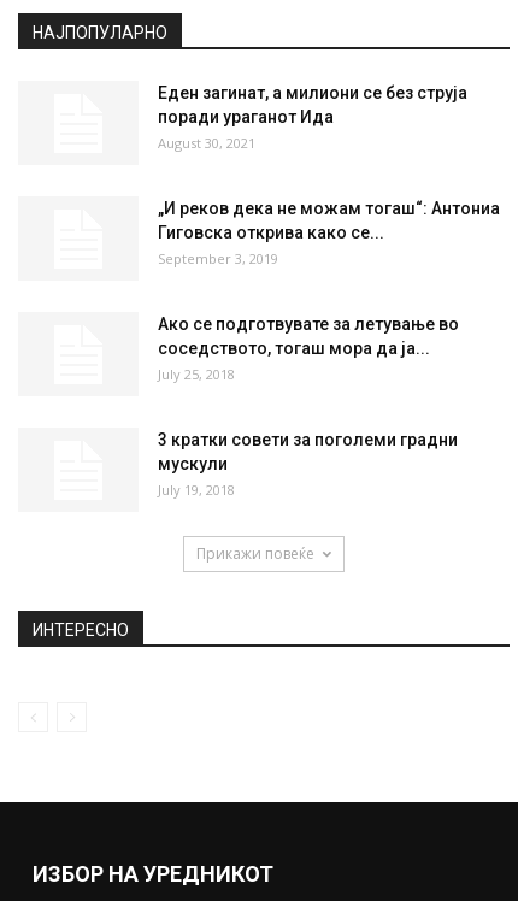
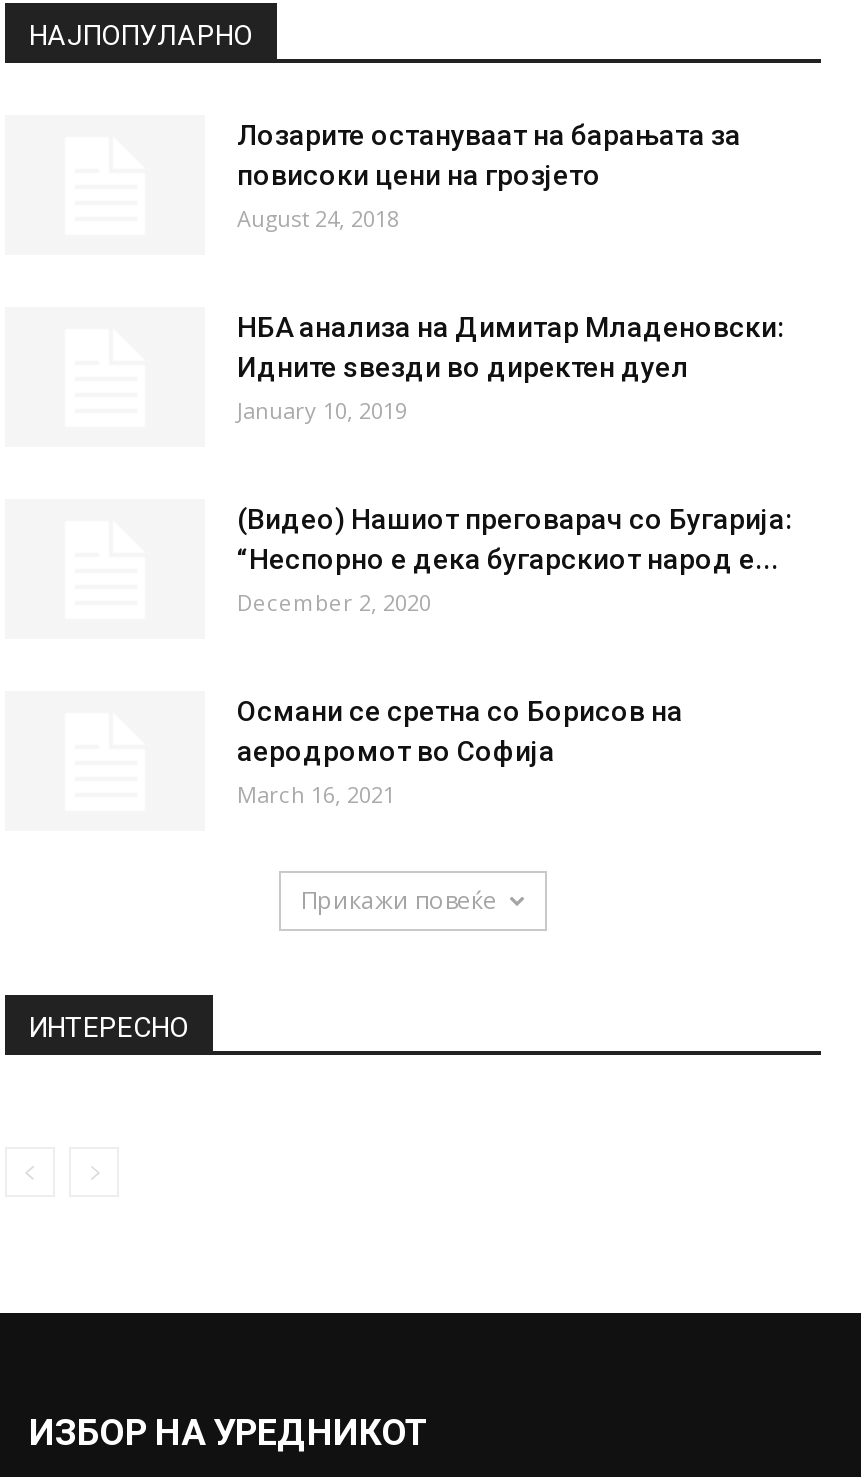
[158,83,467,152] Еден загинат, а милиони се без струја | поради ураганот Ида | August 30, 2021 -> [237,119,741,233] Лозарите остануваат на барањата за | повисоки цени на грозјето | August 24, 2018
[158,199,500,267] „И реков дека не можам тогаш“: Антониа | Гиговска открива како се... | September 3, 2019 -> [237,311,785,425] НБА анализа на Димитар Младеновски: | Идните ѕвезди во директен дуел | January 10, 2019
[158,314,459,383] Ако се подготвувате за летување во | соседството, тогаш мора да ја... | July 25, 2018 -> [237,503,793,617] (Видео) Нашиот преговарач со Бугарија: | “Неспорно е дека бугарскиот народ е... | December 2, 2020
[158,430,458,499] 3 кратки совети за поголеми градни | мускули | July 19, 2018 -> [237,695,683,809] Османи се сретна со Борисов на | аеродромот во Софија | March 16, 2021

